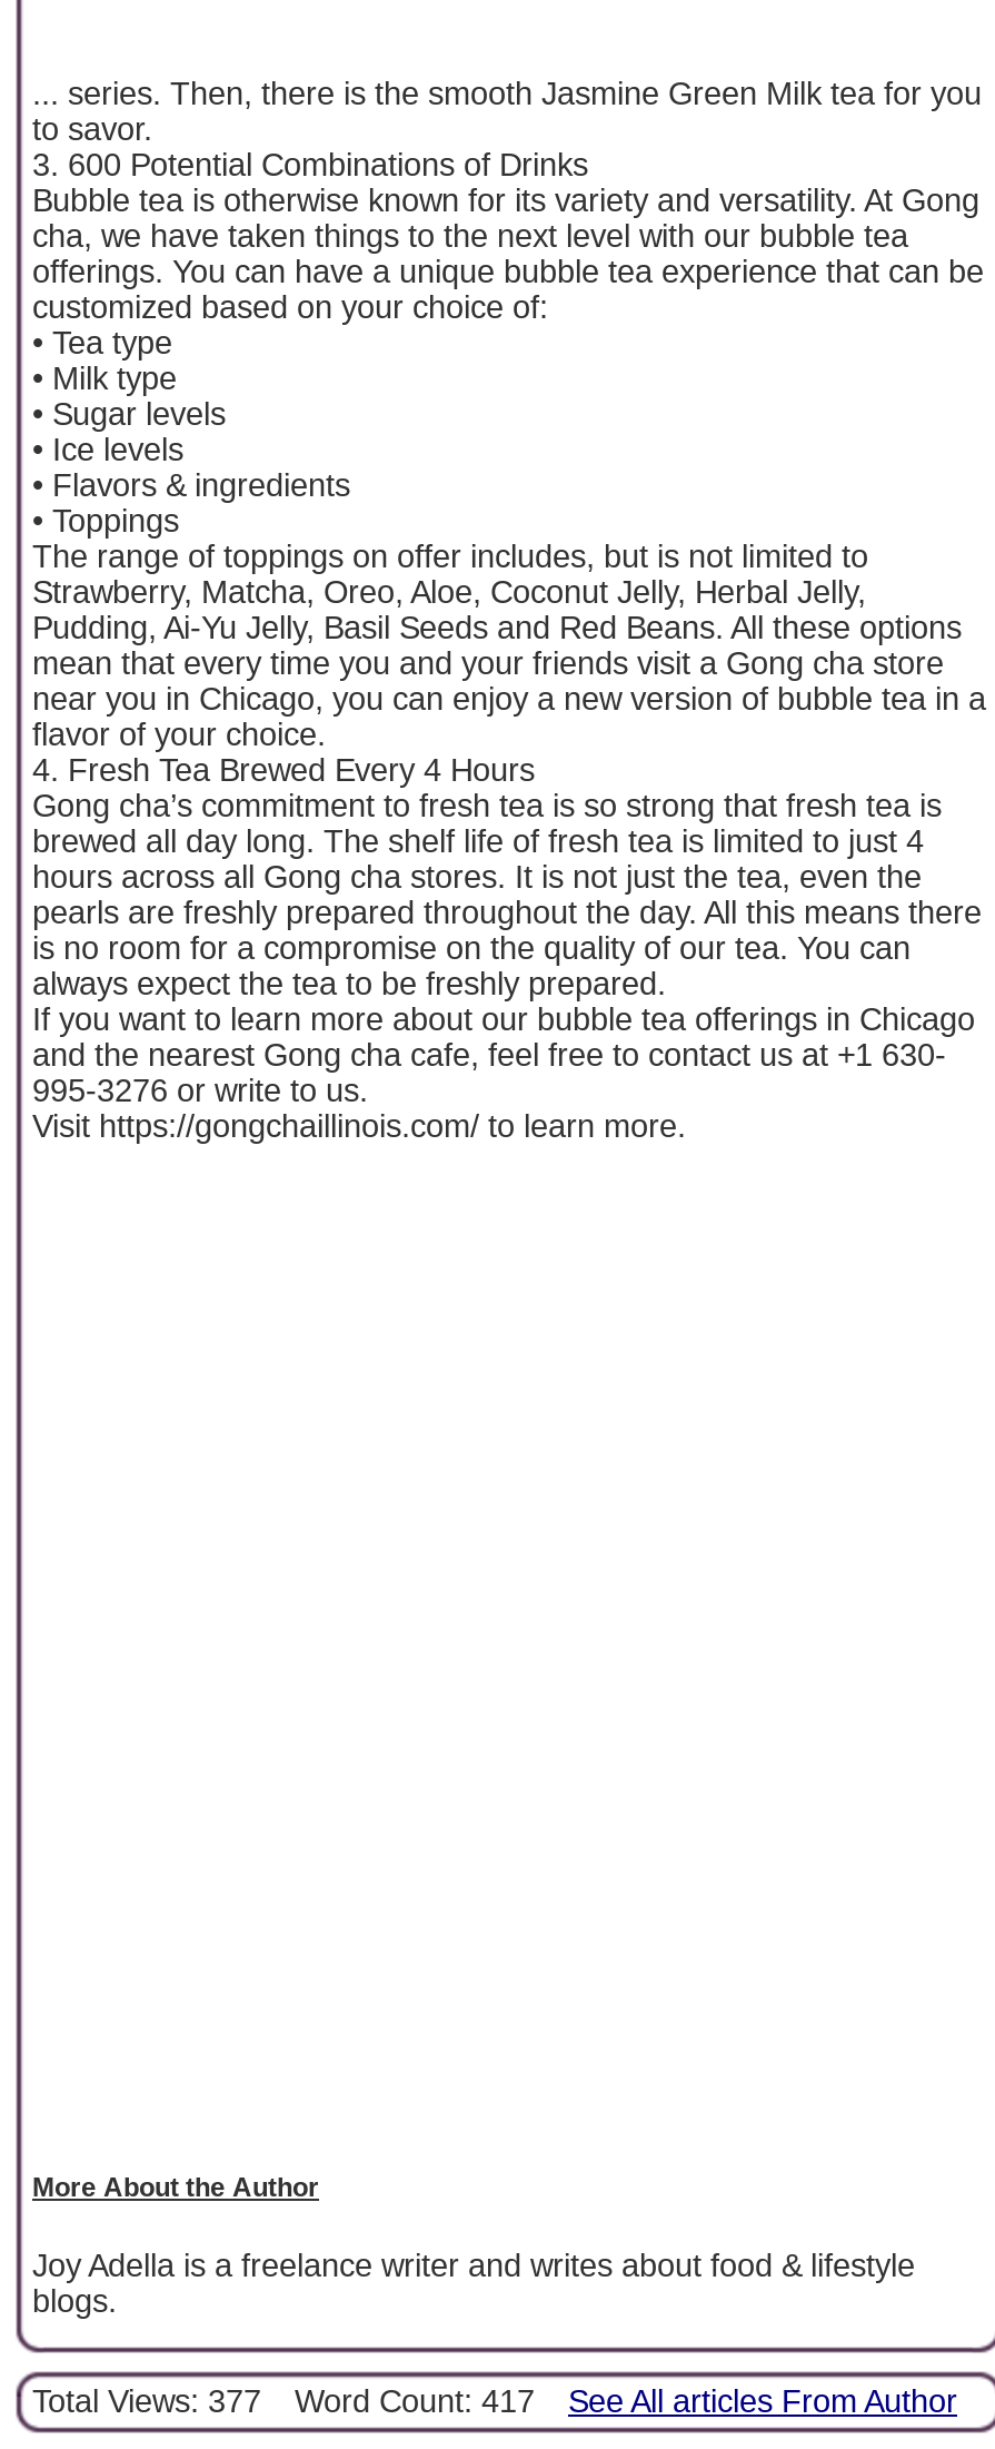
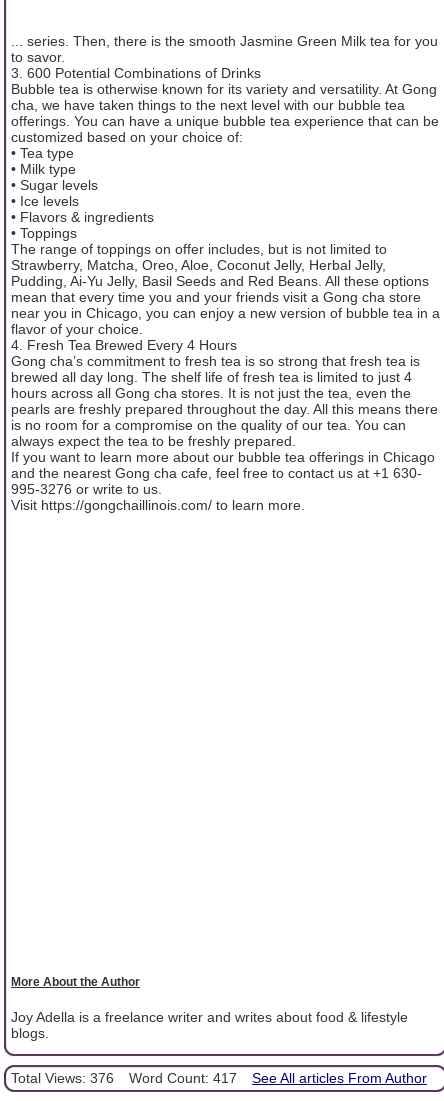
[32,2383,957,2419] Total Views: 377 Word Count: 417 See All articles From Author -> [11,1070,427,1086] Total Views: 376 Word Count: 417 See All articles From Author

